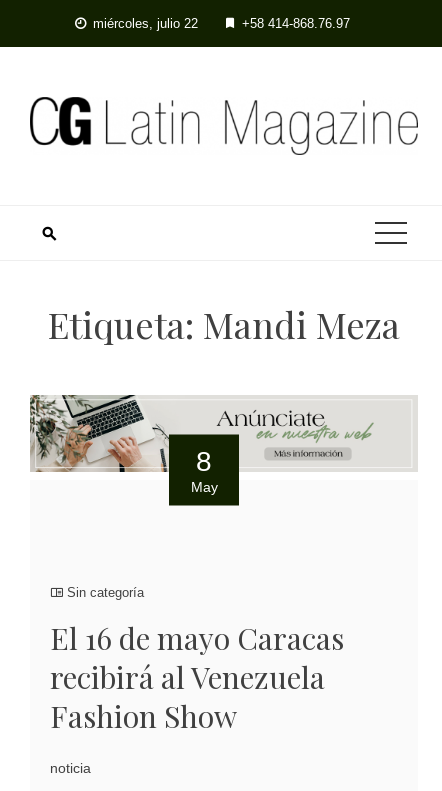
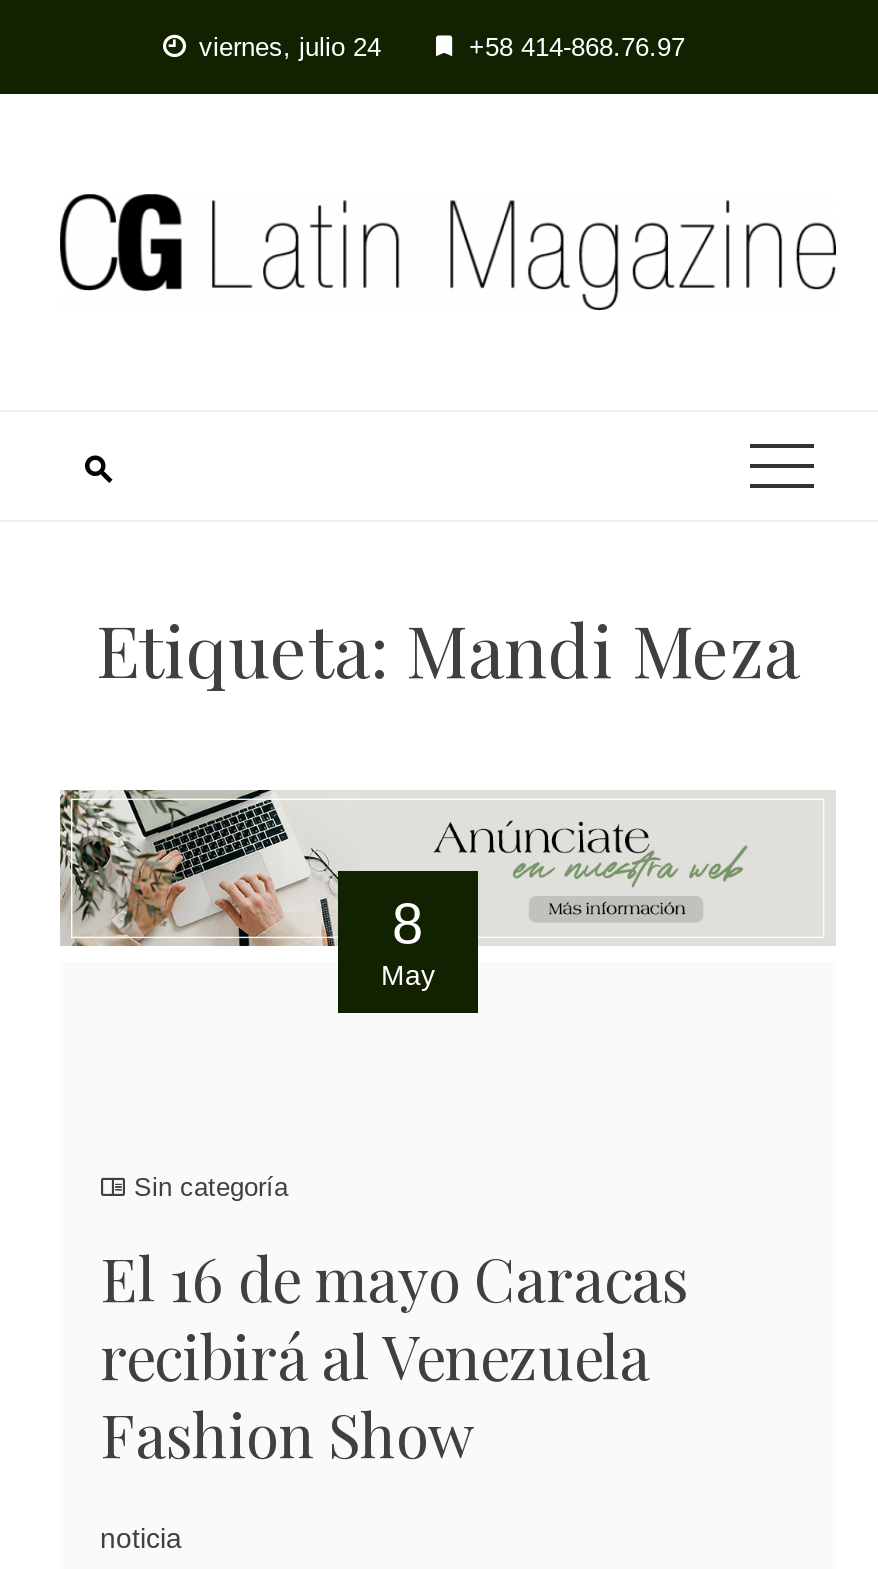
[92,16,197,31] miércoles, julio 22 -> [199,32,381,62] viernes, julio 24

